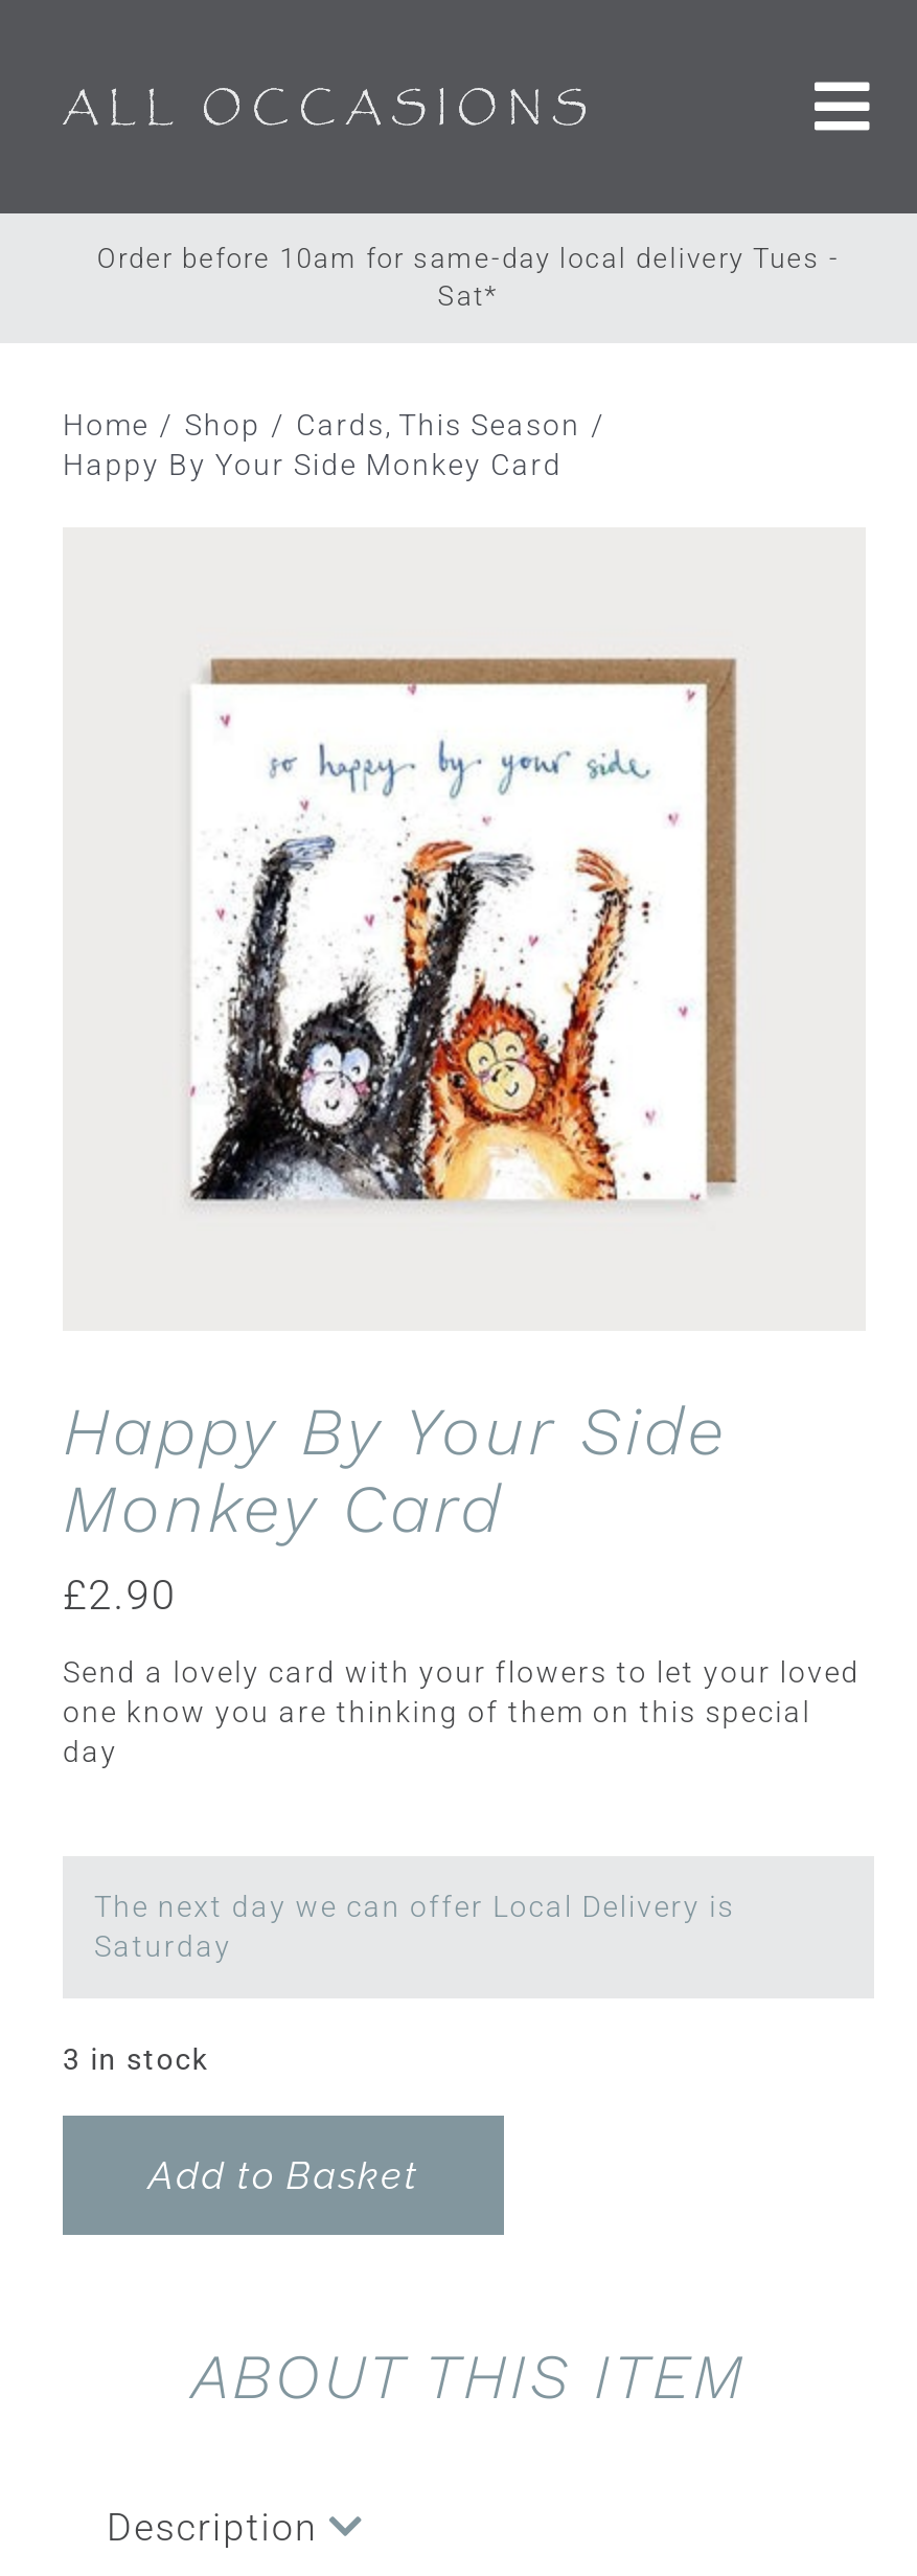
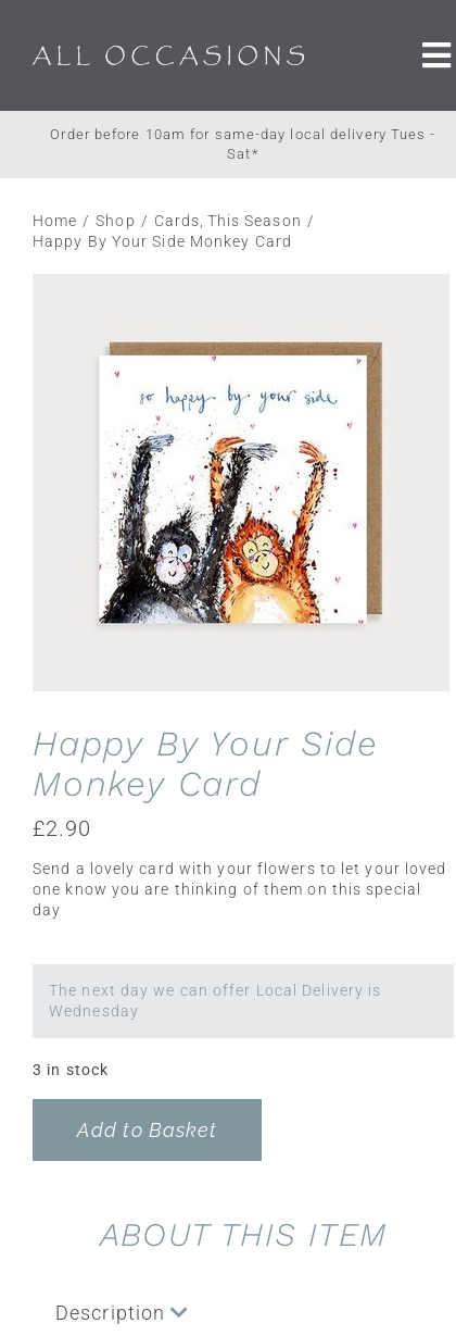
[94,1929,232,1963] Saturday -> [49,1002,139,1020] Wednesday

